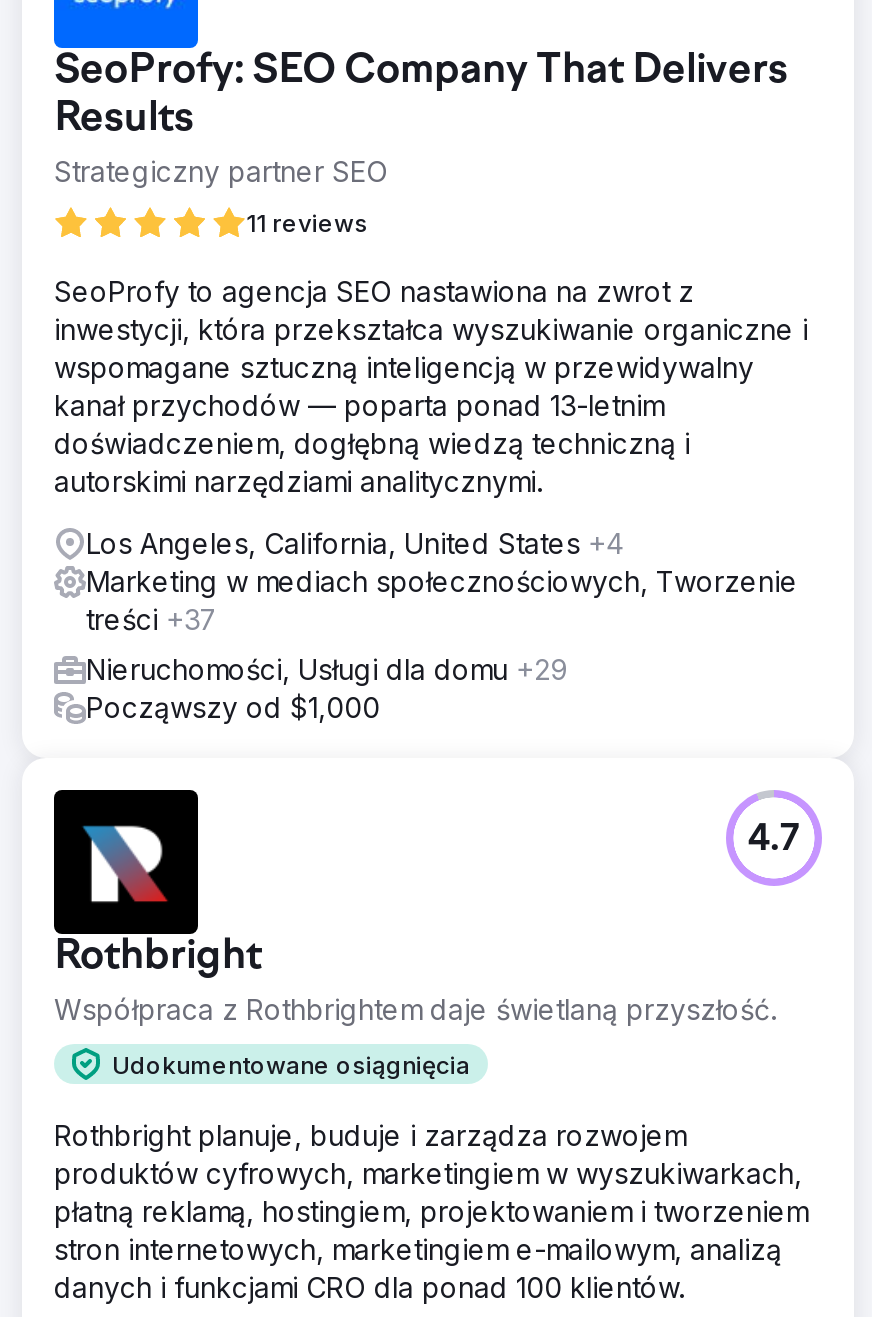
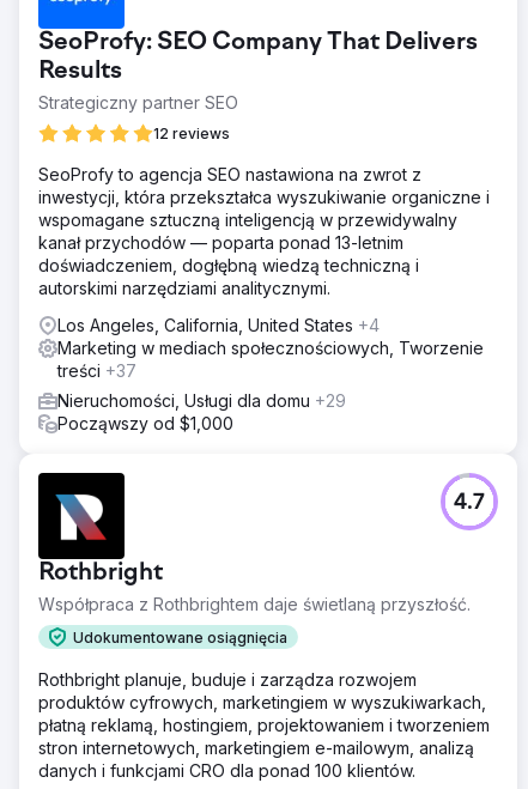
[246,208,368,238] 11 reviews -> [153,125,230,142] 12 reviews

